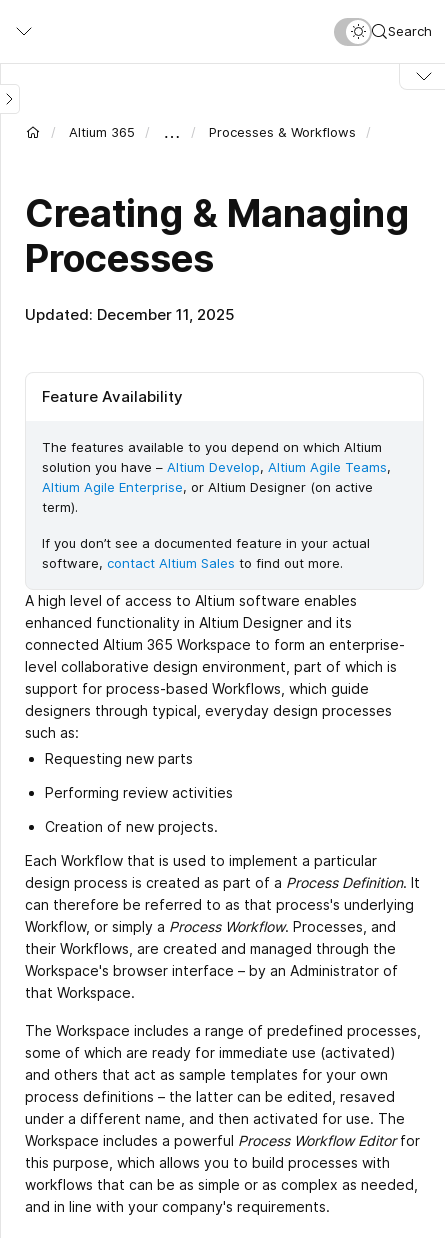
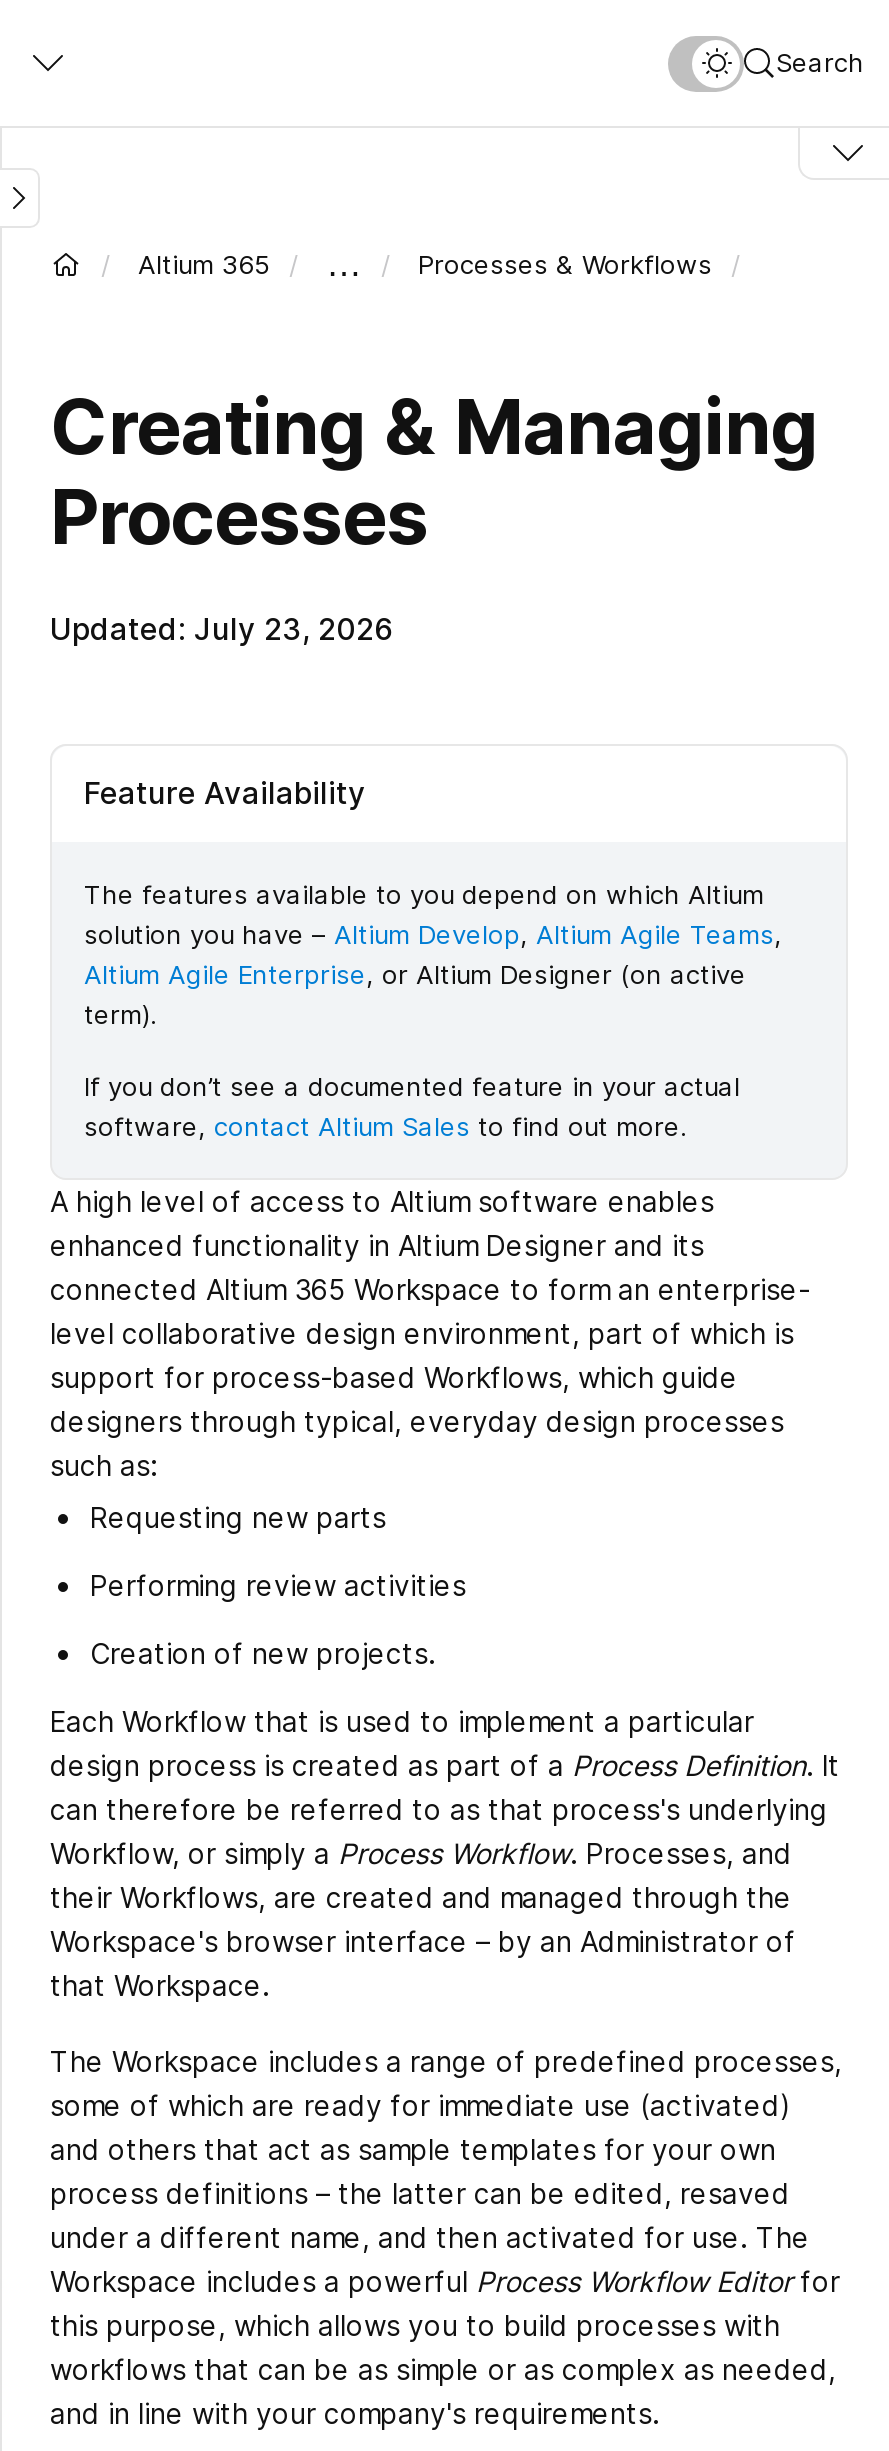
[25,305,235,324] Updated: December 11, 2025 -> [50,611,394,649] Updated: July 23, 2026

